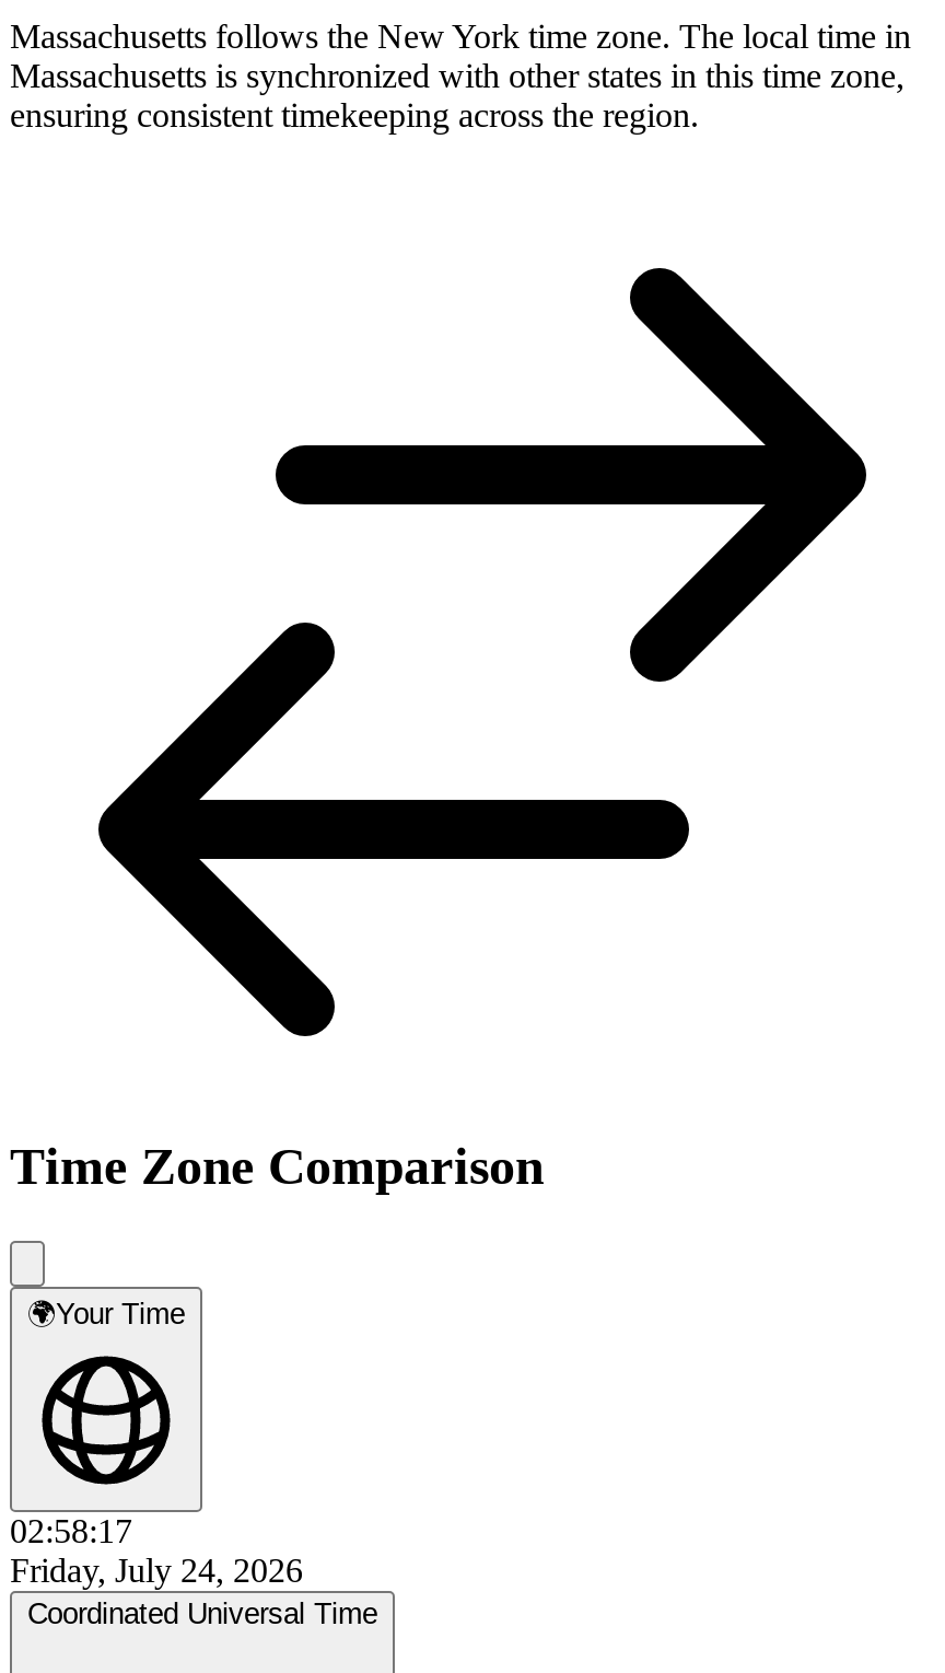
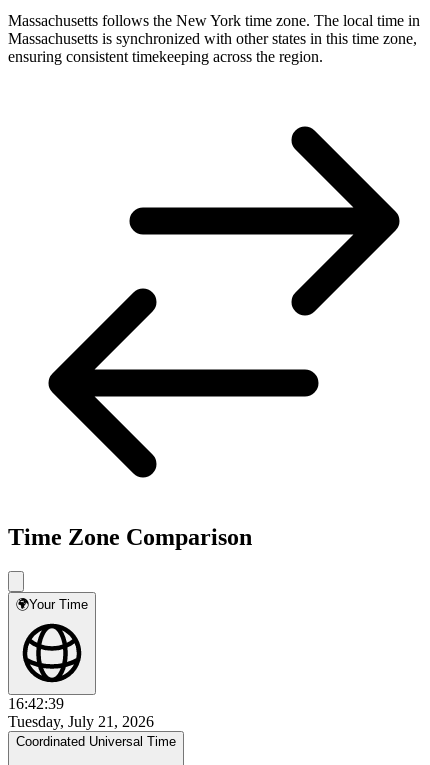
[10,1511,132,1549] 02:58:17 -> [8,695,64,712] 16:42:39
[10,1551,303,1588] Friday, July 24, 2026 -> [8,713,154,730] Tuesday, July 21, 2026

